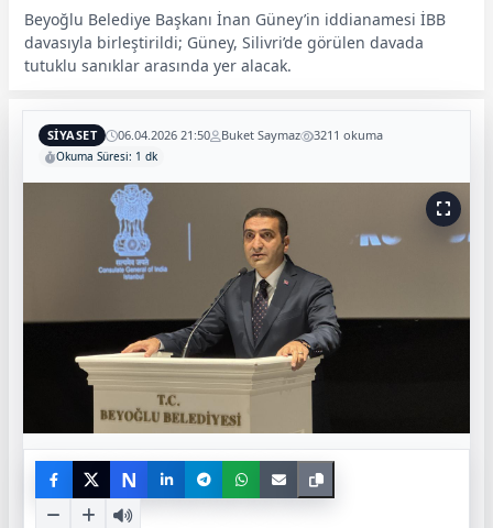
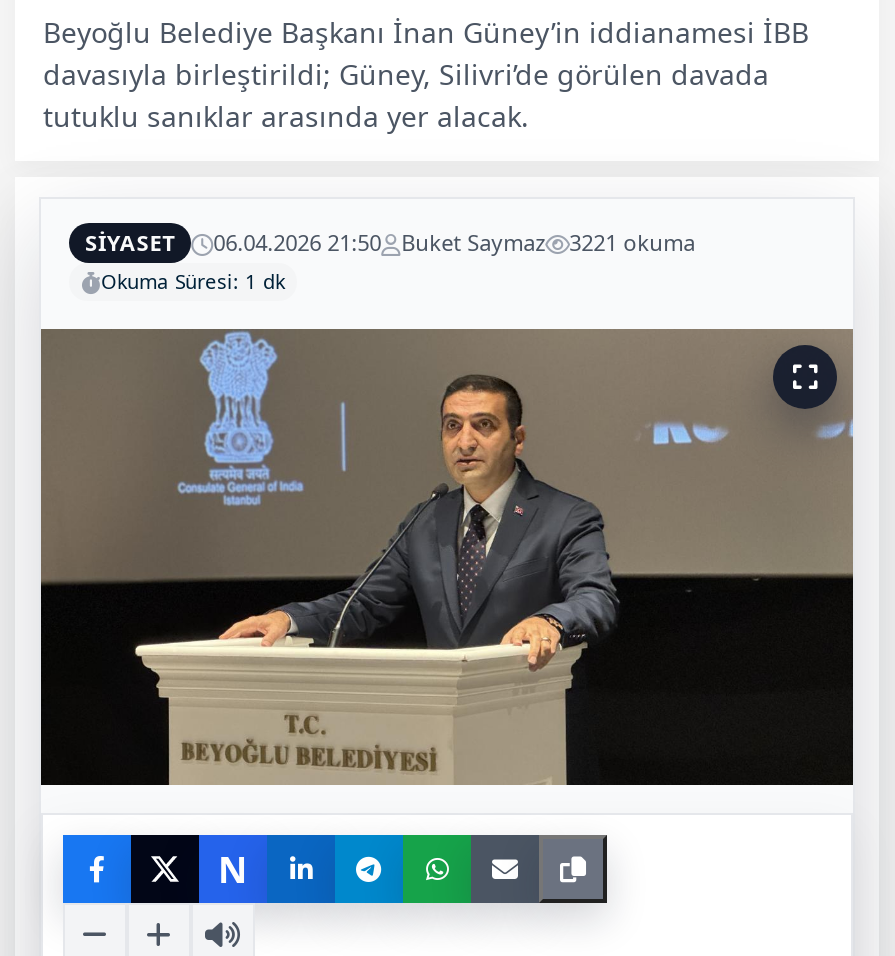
[47,127,383,143] SİYASET 06.04.2026 21:50 Buket Saymaz 3211 okuma -> [85,227,695,257] SİYASET 06.04.2026 21:50 Buket Saymaz 3221 okuma

